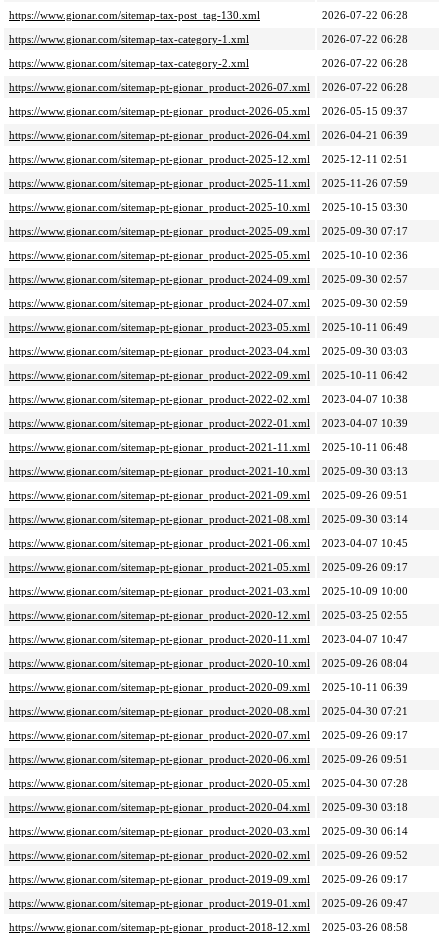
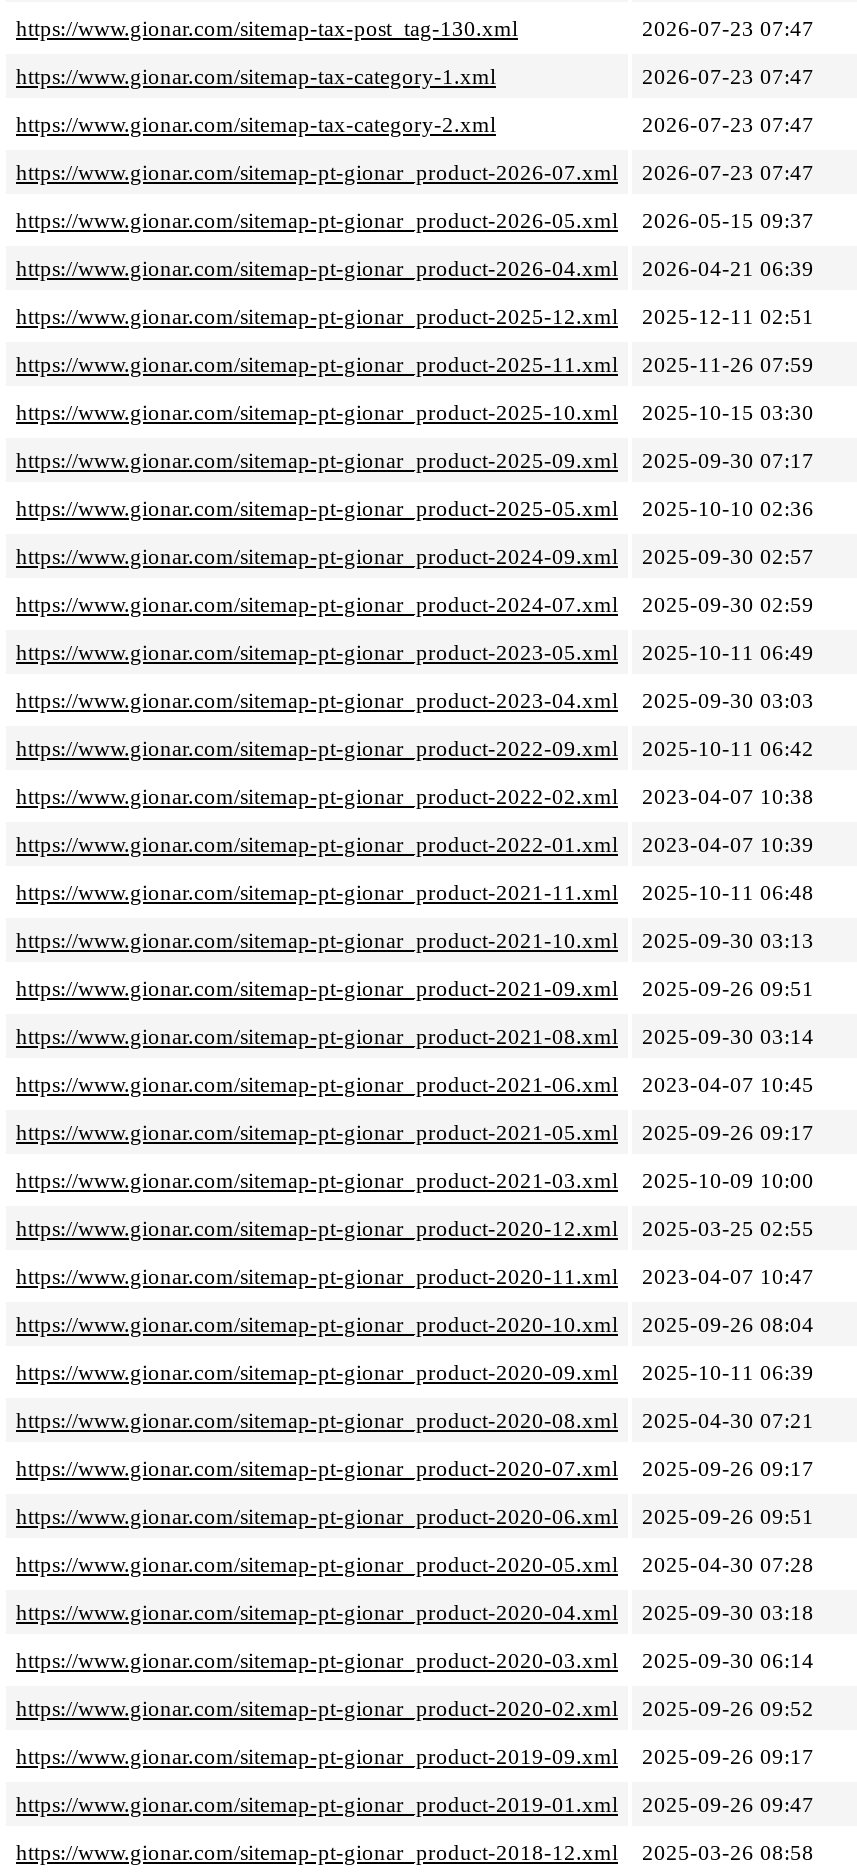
[322,9,408,21] 2026-07-22 06:28 -> [642,17,814,41] 2026-07-23 07:47
[322,33,408,45] 2026-07-22 06:28 -> [642,65,814,89] 2026-07-23 07:47
[322,57,408,69] 2026-07-22 06:28 -> [642,113,814,137] 2026-07-23 07:47
[9,81,408,93] https://www.gionar.com/sitemap-pt-gionar_product-2026-07.xml 2026-07-22 06:28 -> [16,161,814,185] https://www.gionar.com/sitemap-pt-gionar_product-2026-07.xml 2026-07-23 07:47

